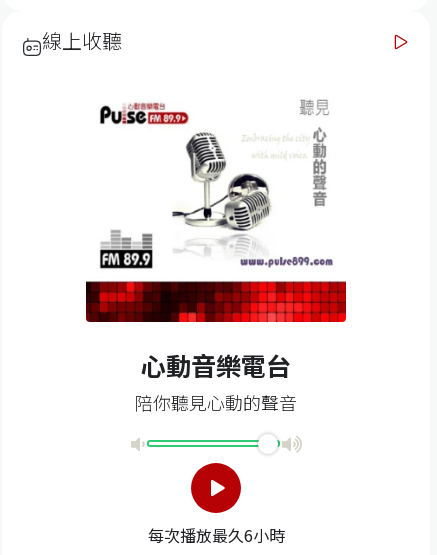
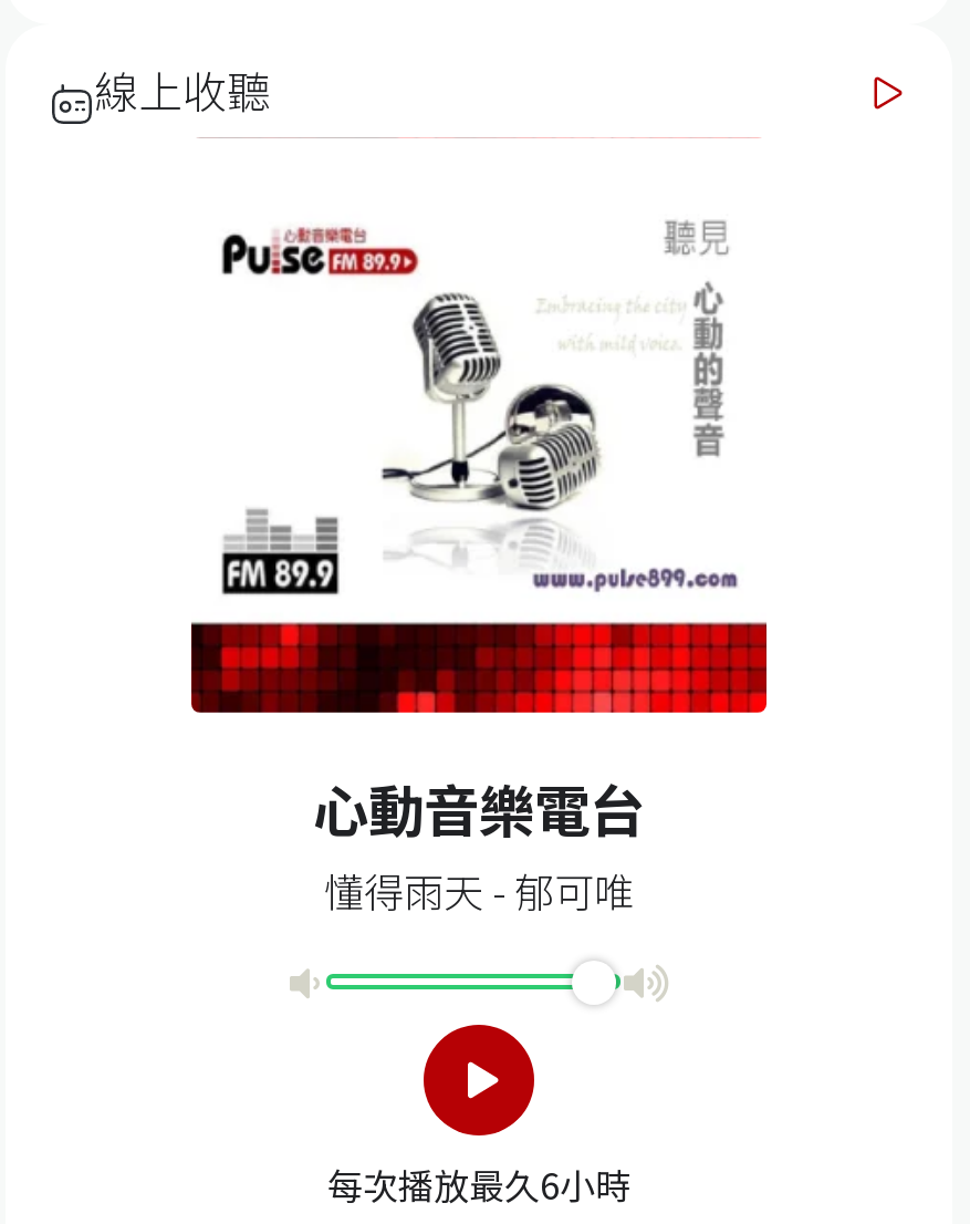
[135,389,297,415] 陪你聽見心動的聲音 -> [324,861,634,919] 懂得雨天 - 郁可唯

